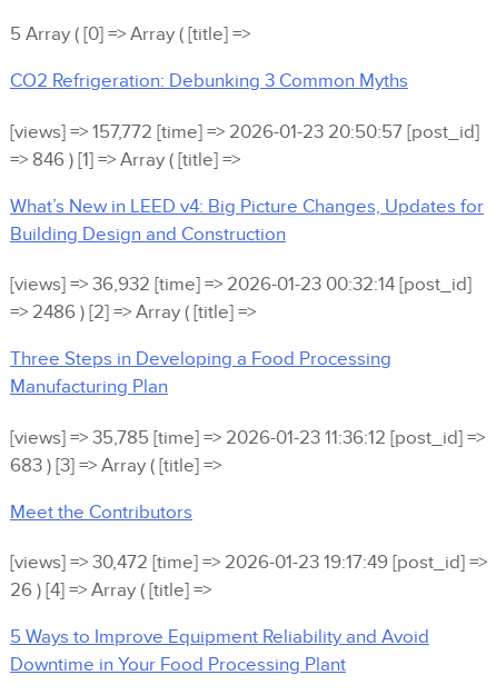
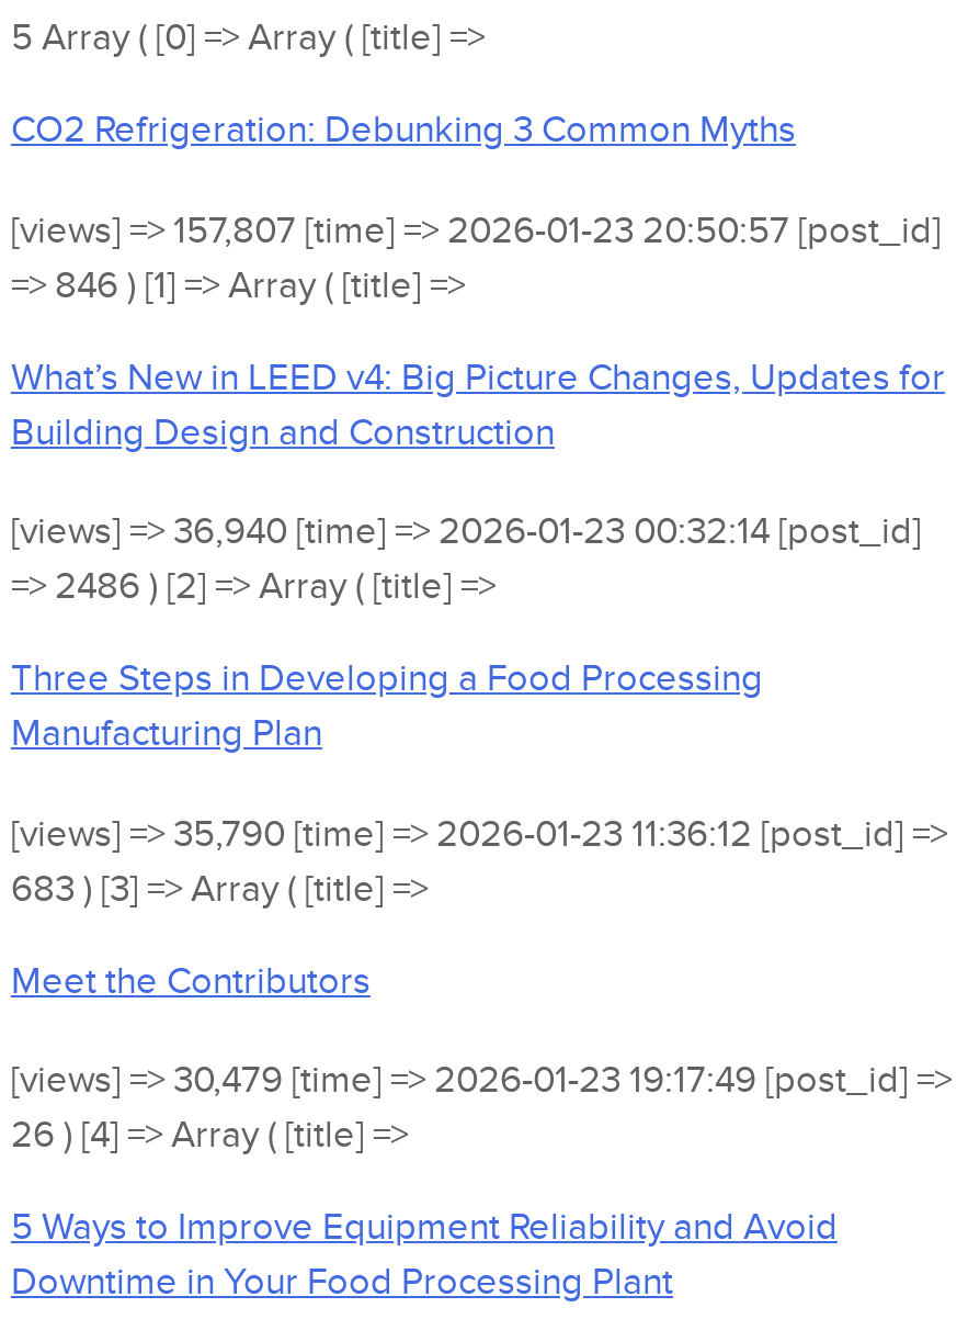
[10,121,479,143] [views] => 157,772 [time] => 2026-01-23 20:50:57 [post_id] -> [11,209,941,253] [views] => 157,807 [time] => 2026-01-23 20:50:57 [post_id]
[10,274,472,296] [views] => 36,932 [time] => 2026-01-23 00:32:14 [post_id] -> [11,511,921,555] [views] => 36,940 [time] => 2026-01-23 00:32:14 [post_id]
[10,427,485,449] [views] => 35,785 [time] => 2026-01-23 11:36:12 [post_id] => -> [11,812,947,856] [views] => 35,790 [time] => 2026-01-23 11:36:12 [post_id] =>
[10,552,487,574] [views] => 30,472 [time] => 2026-01-23 19:17:49 [post_id] => -> [11,1059,952,1103] [views] => 30,479 [time] => 2026-01-23 19:17:49 [post_id] =>

